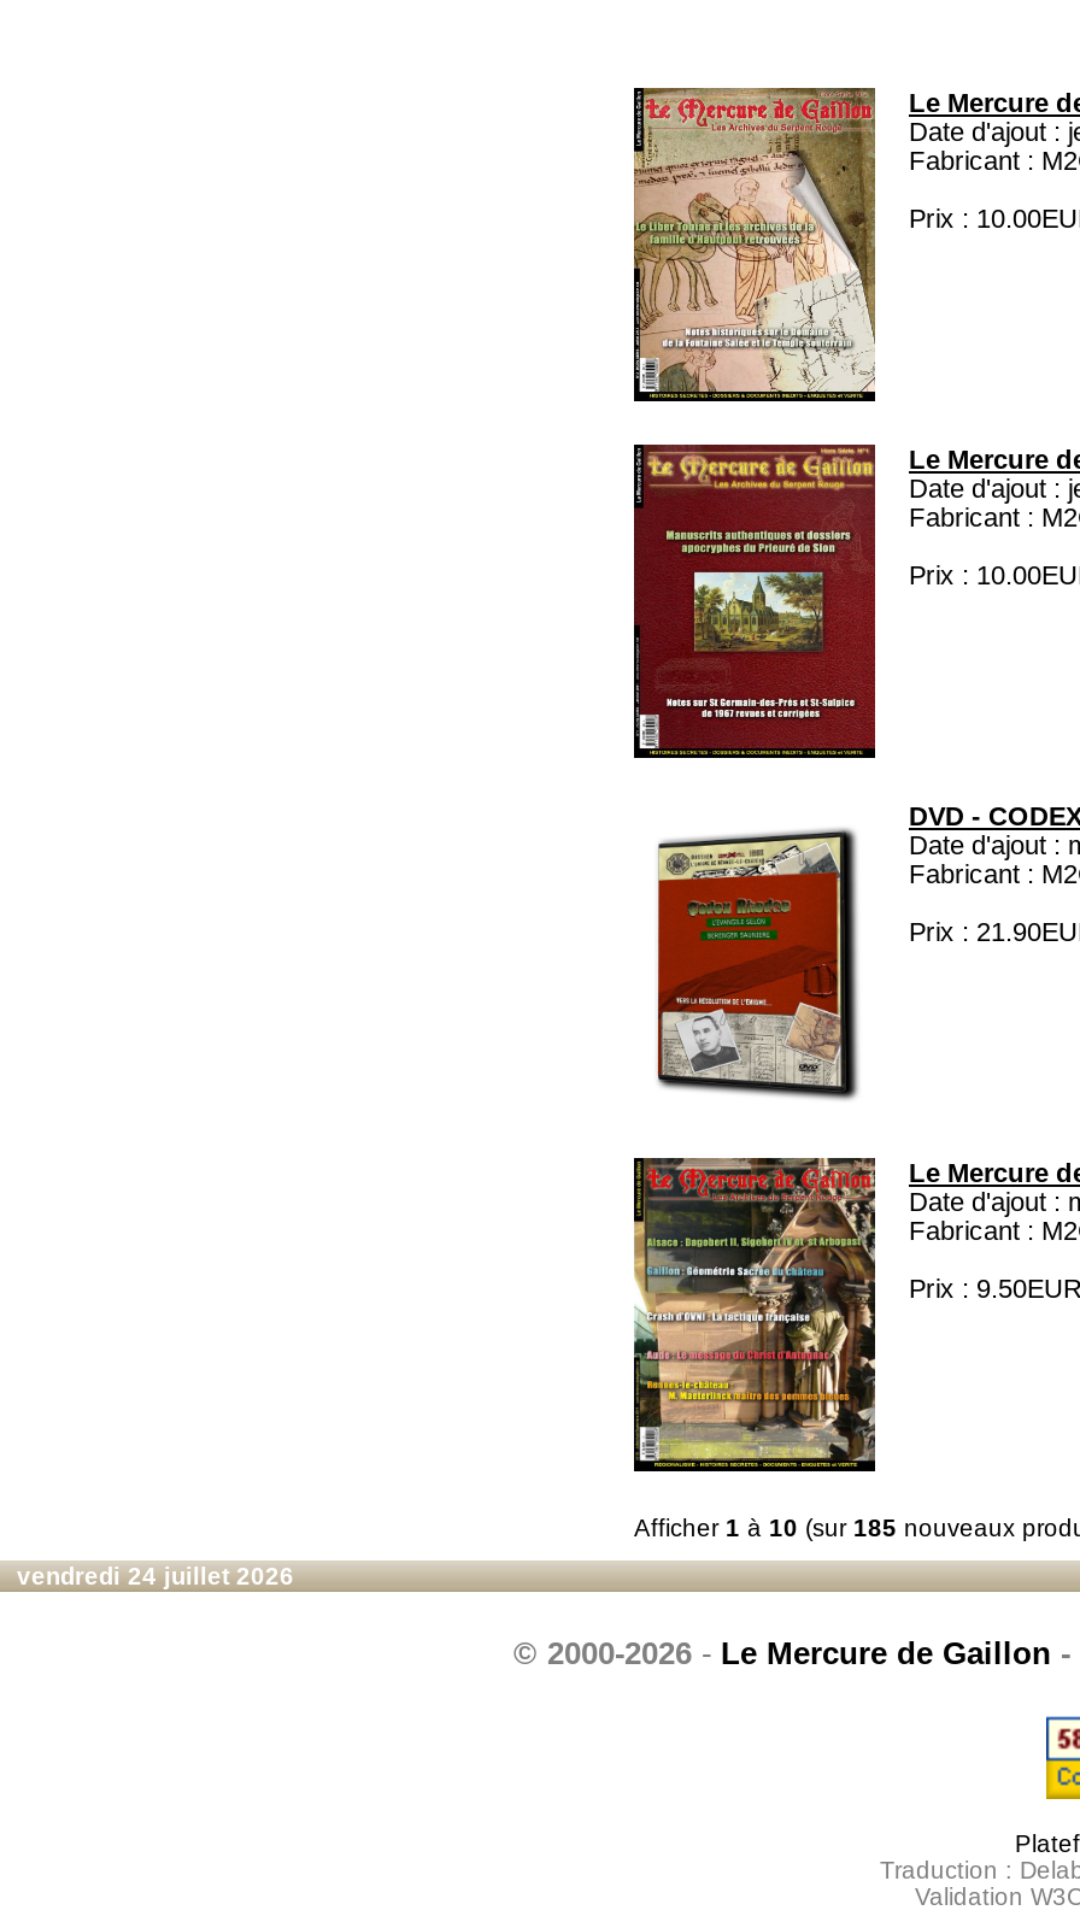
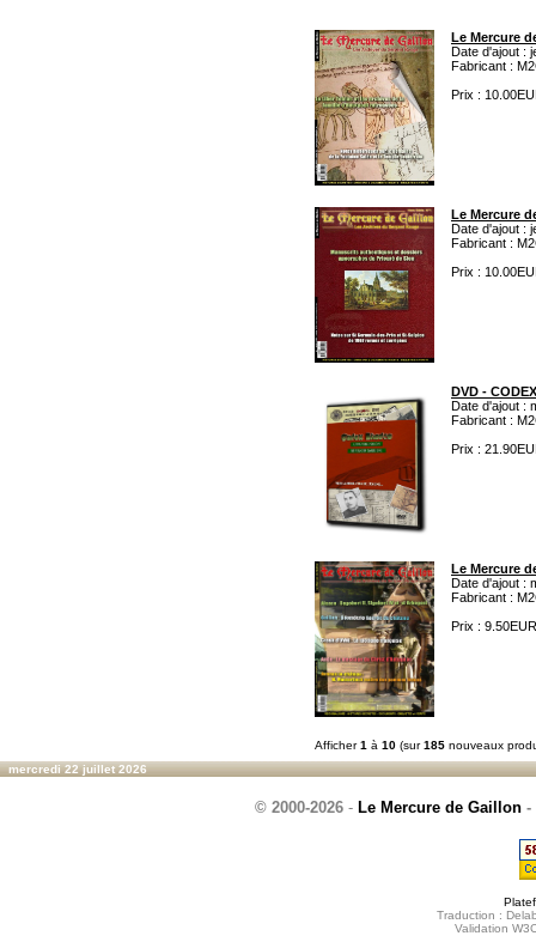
[2,1563,309,1589] vendredi 24 juillet 2026 -> [1,762,154,776] mercredi 22 juillet 2026

